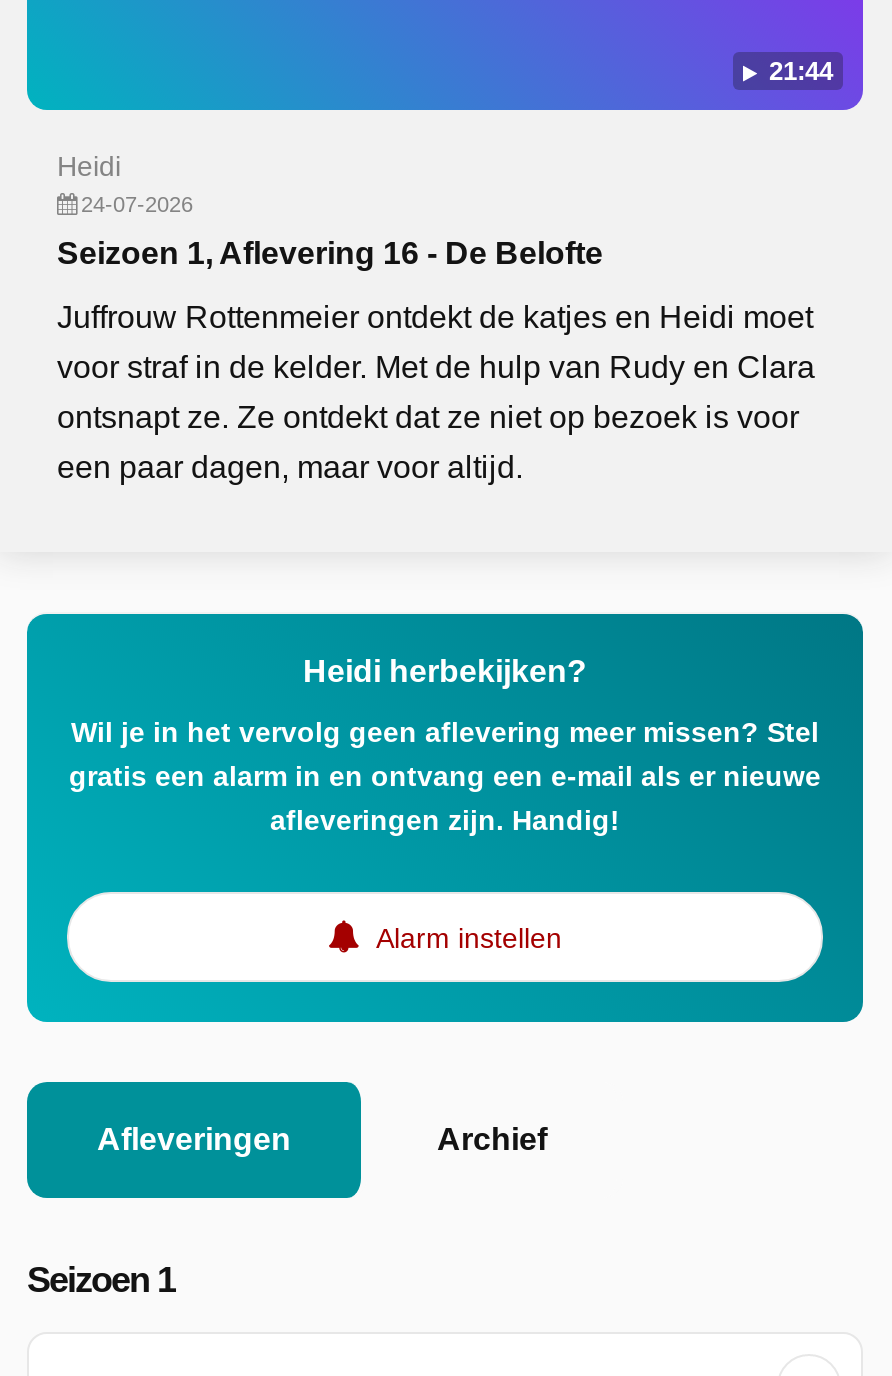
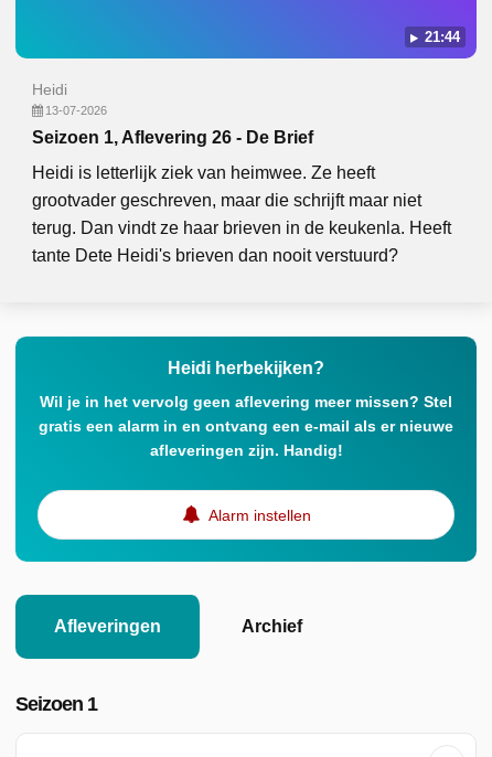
[81,192,193,216] 24-07-2026 -> [45,104,107,117] 13-07-2026
[57,236,603,270] Seizoen 1, Aflevering 16 - De Belofte -> [32,128,313,147] Seizoen 1, Aflevering 26 - De Brief
[57,300,813,334] Juffrouw Rottenmeier ontdekt de katjes en Heidi moet -> [32,163,375,182] Heidi is letterlijk ziek van heimwee. Ze heeft
[57,350,815,384] voor straf in de kelder. Met de hulp van Rudy en Clara -> [32,191,421,210] grootvader geschreven, maar die schrijft maar niet
[57,400,799,434] ontsnapt ze. Ze ontdekt dat ze niet op bezoek is voor -> [32,218,451,237] terug. Dan vindt ze haar brieven in de keukenla. Heeft
[57,450,523,484] een paar dagen, maar voor altijd. -> [32,246,398,265] tante Dete Heidi's brieven dan nooit verstuurd?

